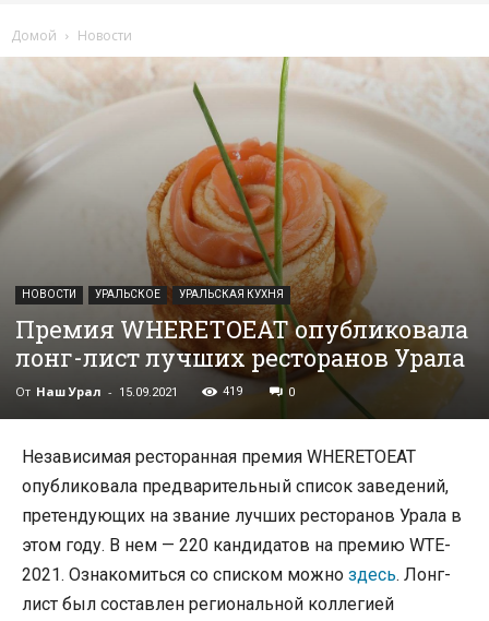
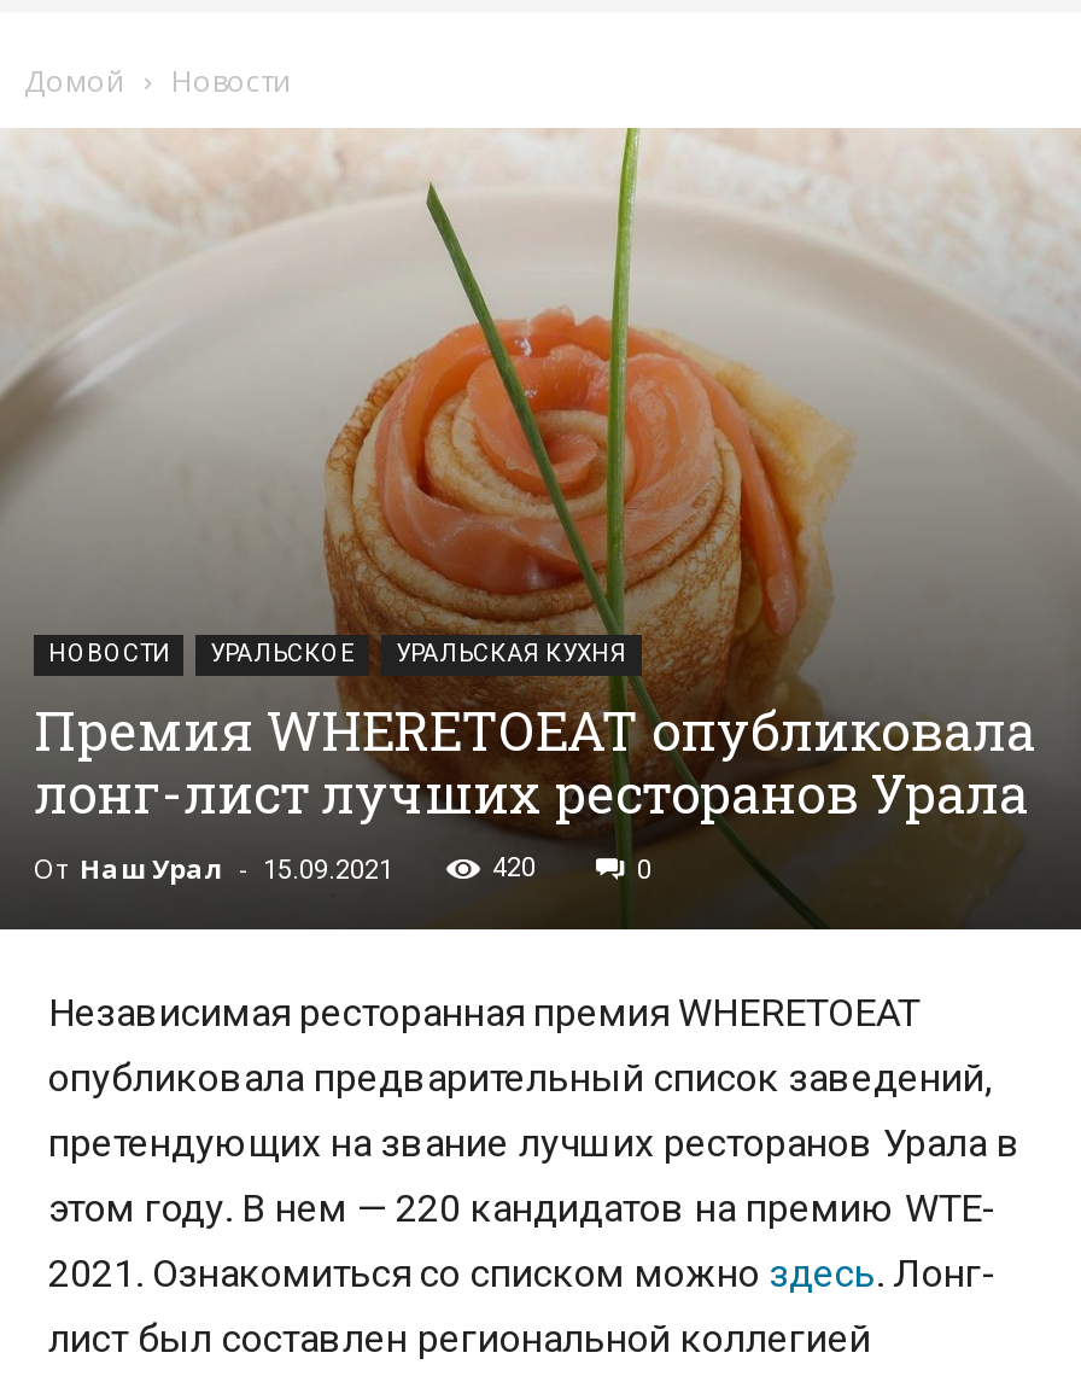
[223,384,242,399] 419 -> [492,853,536,884] 420

